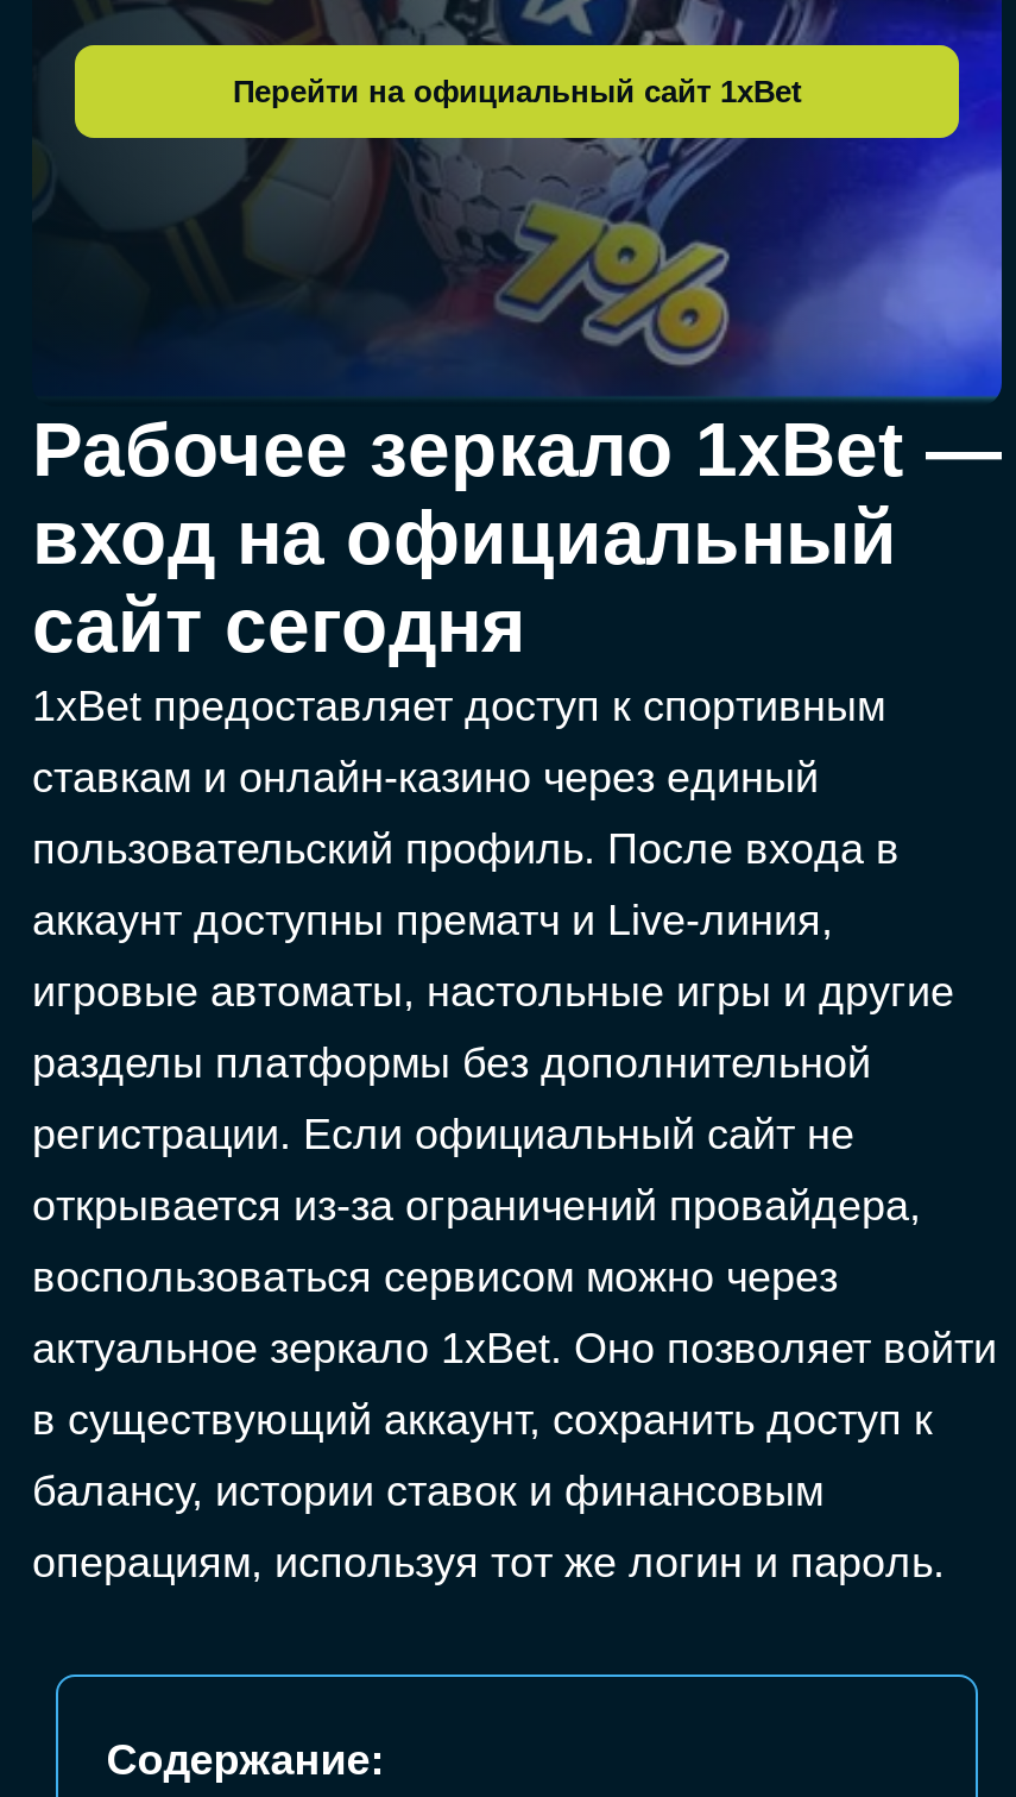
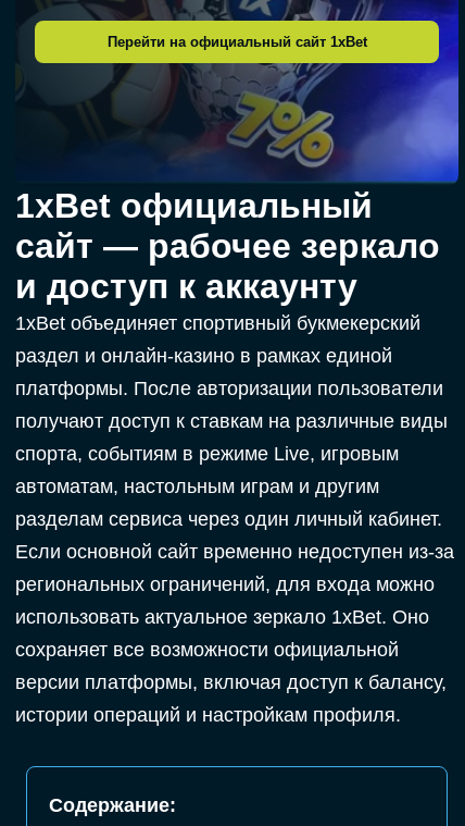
[32,407,1002,730] Рабочее зеркало 1xBet — | вход на официальный | сайт сегодня | 1xBet предоставляет доступ к спортивным -> [15,186,440,334] 1xBet официальный | сайт — рабочее зеркало | и доступ к аккаунту | 1xBet объединяет спортивный букмекерский
[32,754,819,802] ставкам и онлайн-казино через единый -> [15,345,392,367] раздел и онлайн-казино в рамках единой
[32,825,900,873] пользовательский профиль. После входа в -> [15,378,443,399] платформы. После авторизации пользователи
[32,897,833,944] аккаунт доступны прематч и Live-линия, -> [15,410,448,432] получают доступ к ставкам на различные виды
[32,968,954,1016] игровые автоматы, настольные игры и другие -> [15,443,399,465] спорта, событиям в режиме Live, игровым
[32,1039,871,1087] разделы платформы без дополнительной -> [15,476,379,497] автоматам, настольным играм и другим
[32,1111,854,1158] регистрации. Если официальный сайт не -> [15,508,442,530] разделам сервиса через один личный кабинет.
[32,1182,921,1230] открывается из-за ограничений провайдера, -> [15,541,454,563] Если основной сайт временно недоступен из-за
[32,1253,838,1301] воспользоваться сервисом можно через -> [15,574,435,595] региональных ограничений, для входа можно
[32,1325,997,1372] актуальное зеркало 1xBet. Оно позволяет войти -> [15,606,429,628] использовать актуальное зеркало 1xBet. Оно
[32,1396,933,1444] в существующий аккаунт, сохранить доступ к -> [15,639,399,661] сохраняет все возможности официальной
[32,1468,823,1515] балансу, истории ставок и финансовым -> [15,671,447,693] версии платформы, включая доступ к балансу,
[32,1539,945,1586] операциям, используя тот же логин и пароль. -> [15,704,401,726] истории операций и настройкам профиля.

